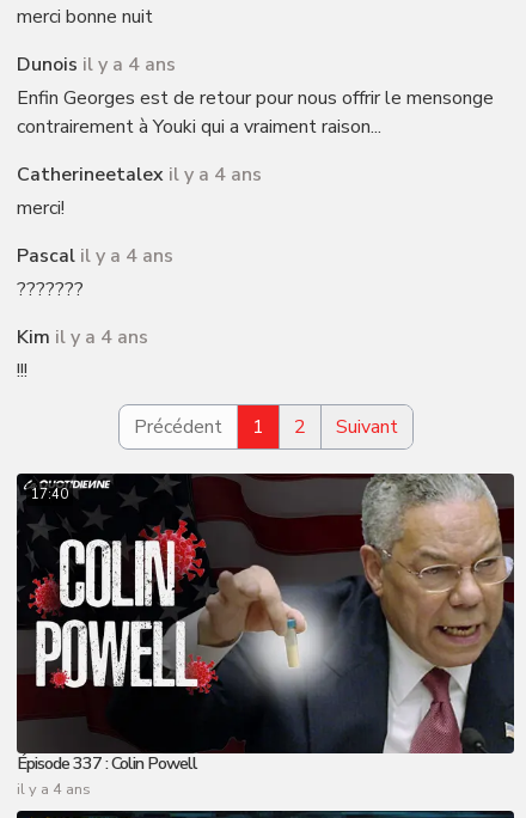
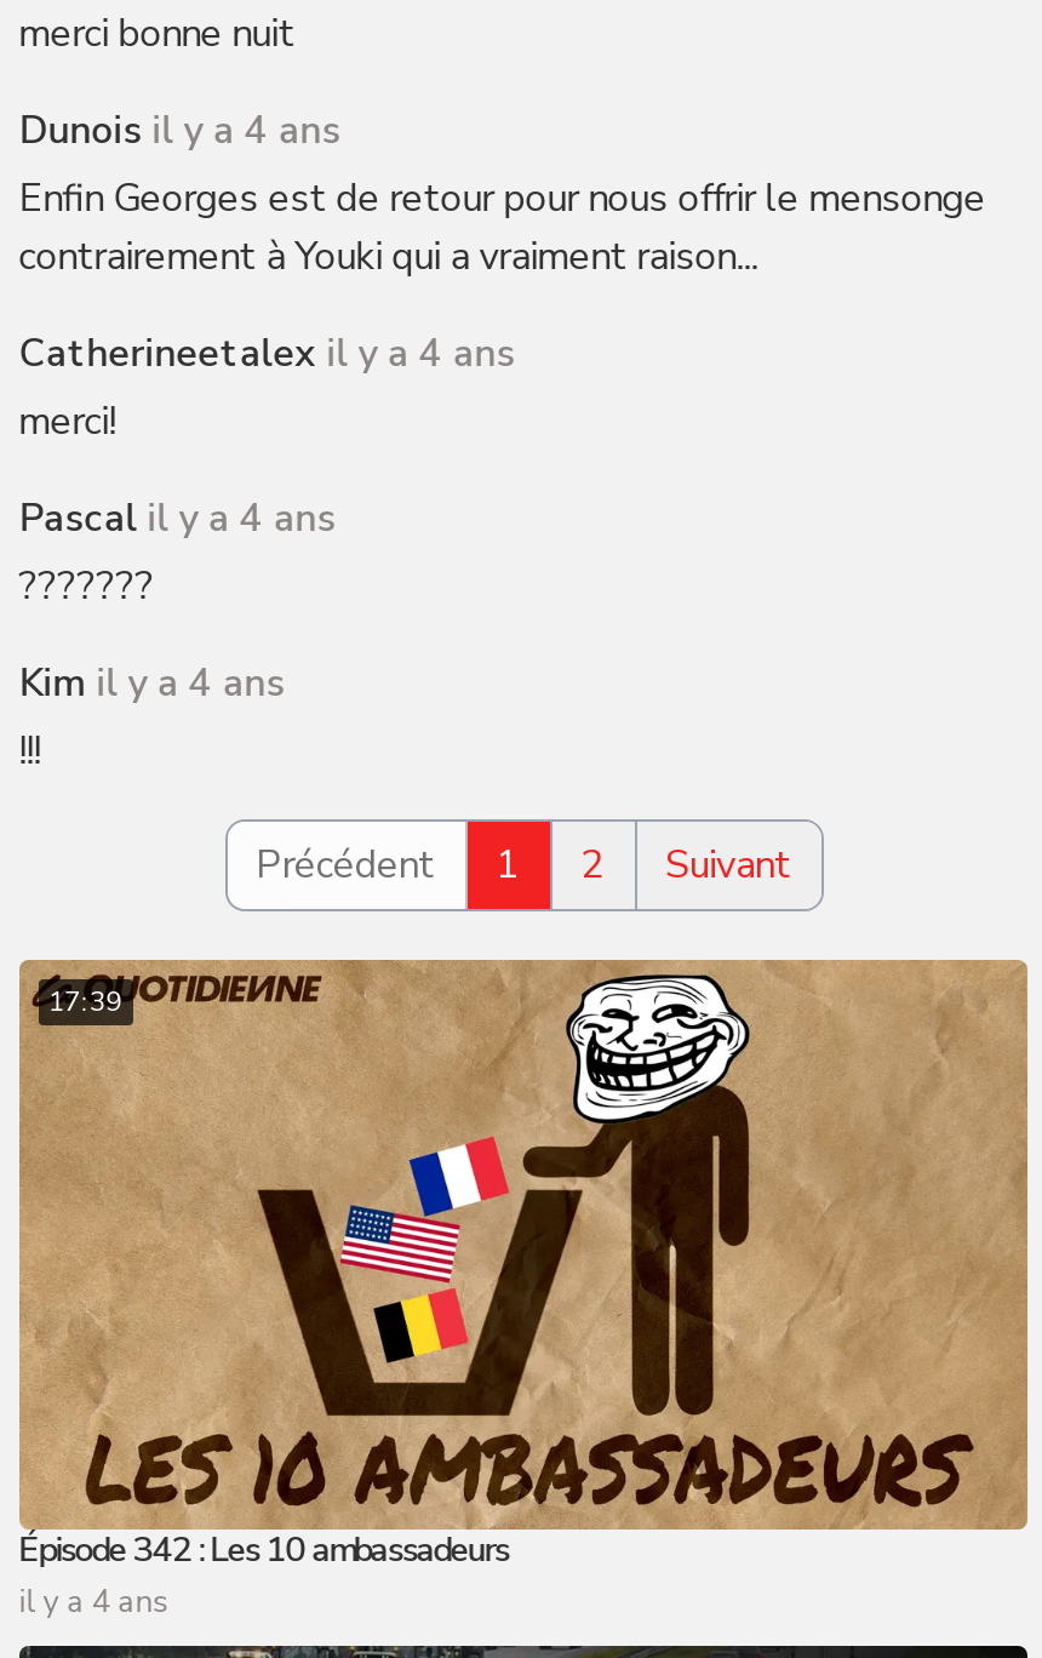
[16,472,515,755] [image] | 17:40 -> [17,957,1030,1532] [image] | 17:39
[16,751,197,775] Épisode 337 : Colin Powell -> [19,1523,508,1572] Épisode 342 : Les 10 ambassadeurs

